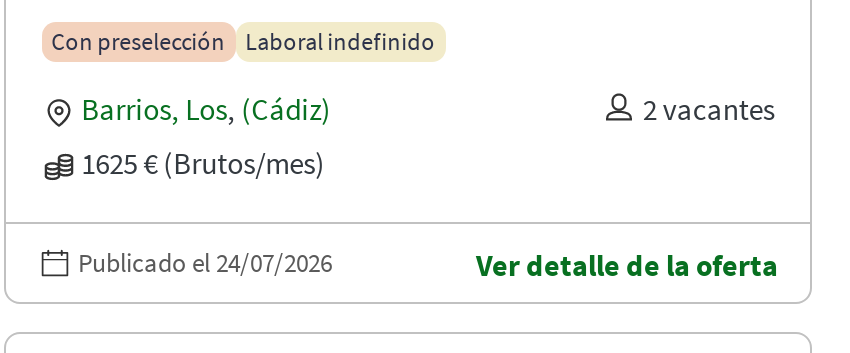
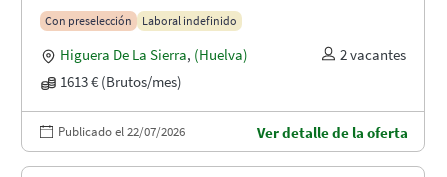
[81,89,331,127] Barrios, Los, (Cádiz) -> [60,45,248,64] Higuera De La Sierra, (Huelva)
[81,143,325,181] 1625 € (Brutos/mes) -> [60,72,182,91] 1613 € (Brutos/mes)
[78,245,332,279] Publicado el 24/07/2026 -> [58,123,185,140] Publicado el 22/07/2026

